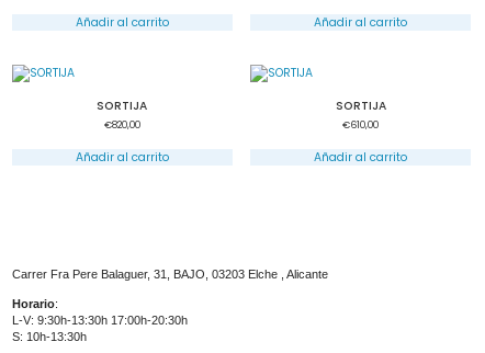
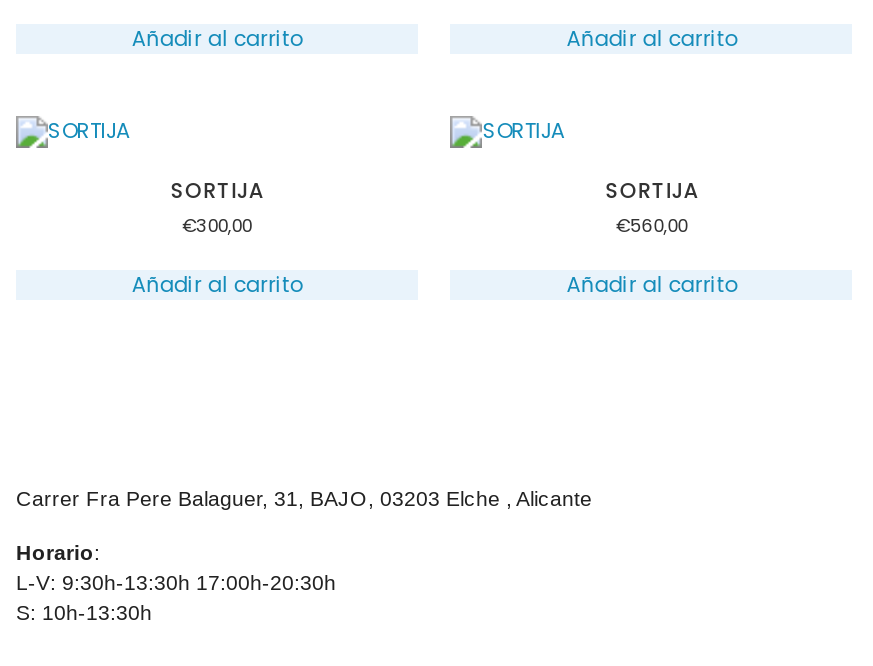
[104,119,140,132] €820,00 -> [182,214,252,238] €300,00
[343,119,379,132] €610,00 -> [615,214,687,238] €560,00

